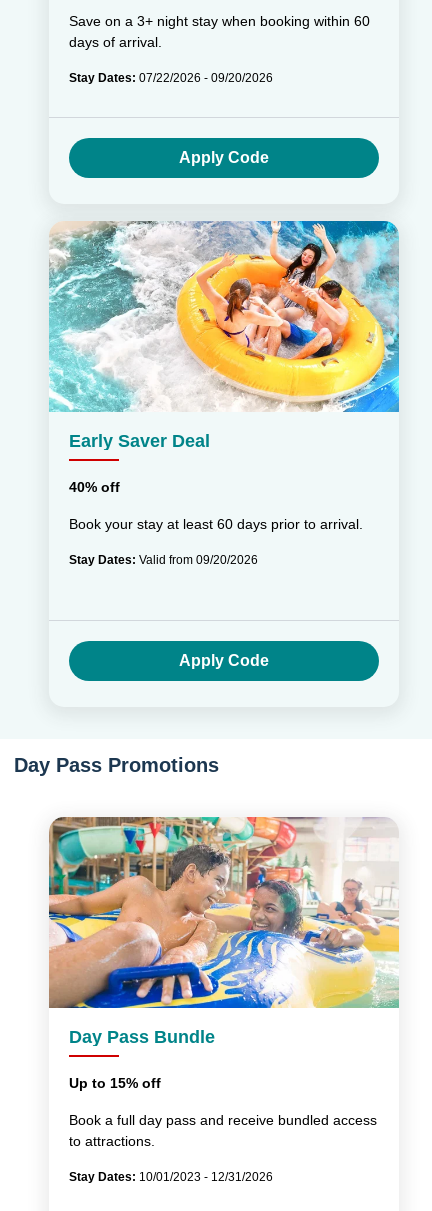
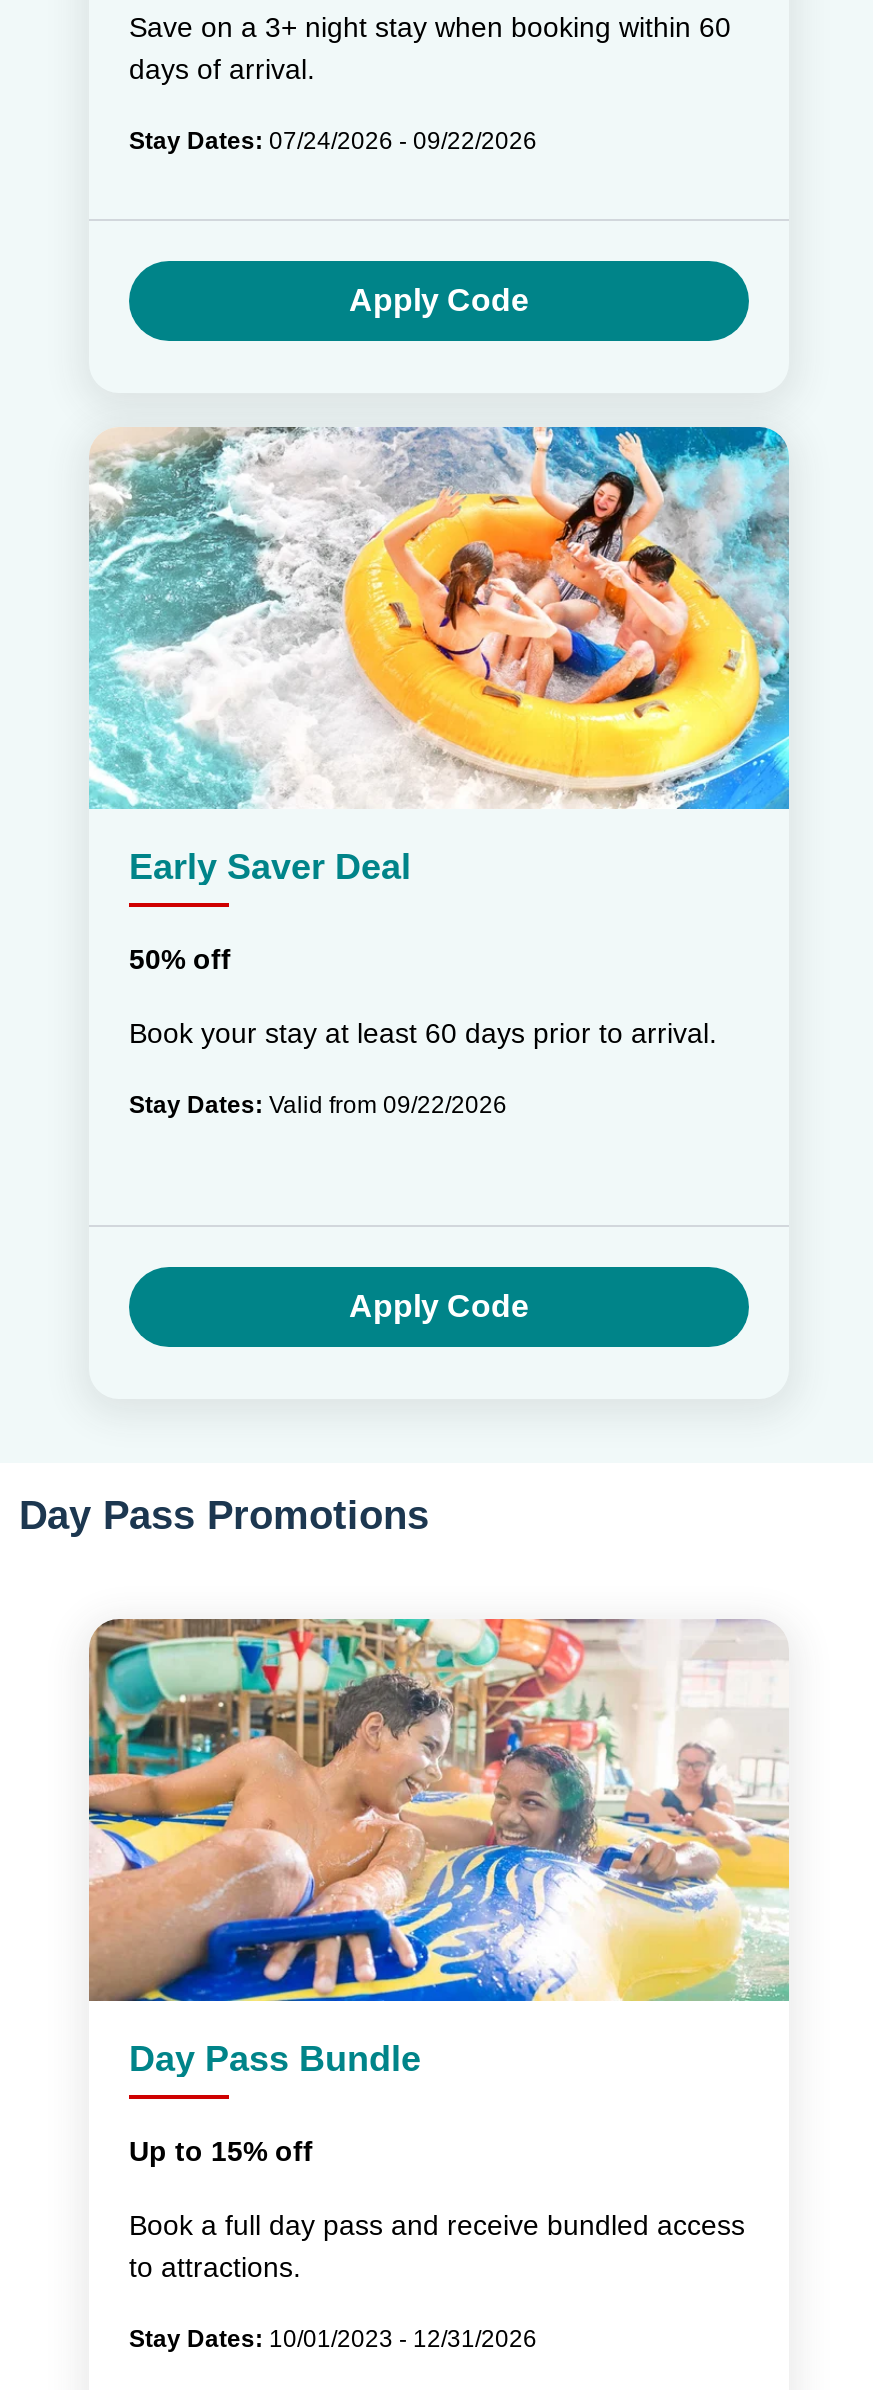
[69,71,273,85] Stay Dates: 07/22/2026 - 09/20/2026 -> [129,128,537,156] Stay Dates: 07/24/2026 - 09/22/2026
[69,479,120,495] 40% off -> [129,944,231,976] 50% off
[69,553,258,567] Stay Dates: Valid from 09/20/2026 -> [129,1092,507,1120] Stay Dates: Valid from 09/22/2026

